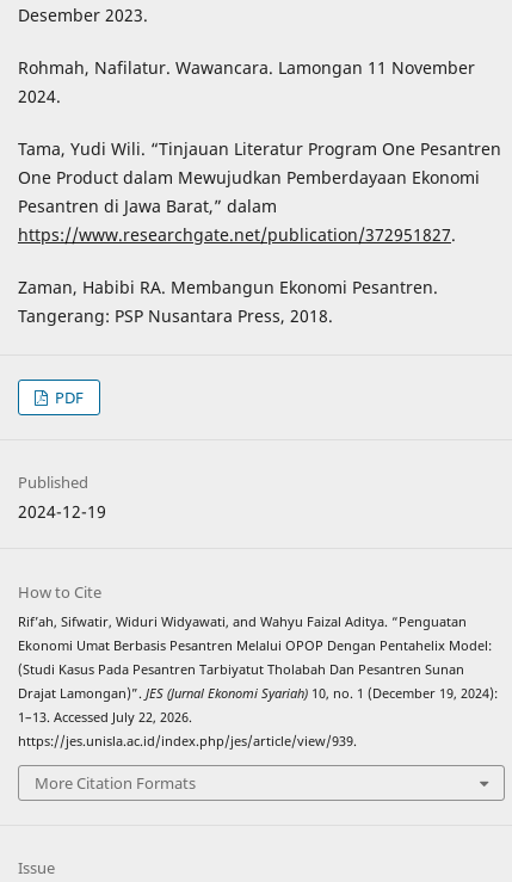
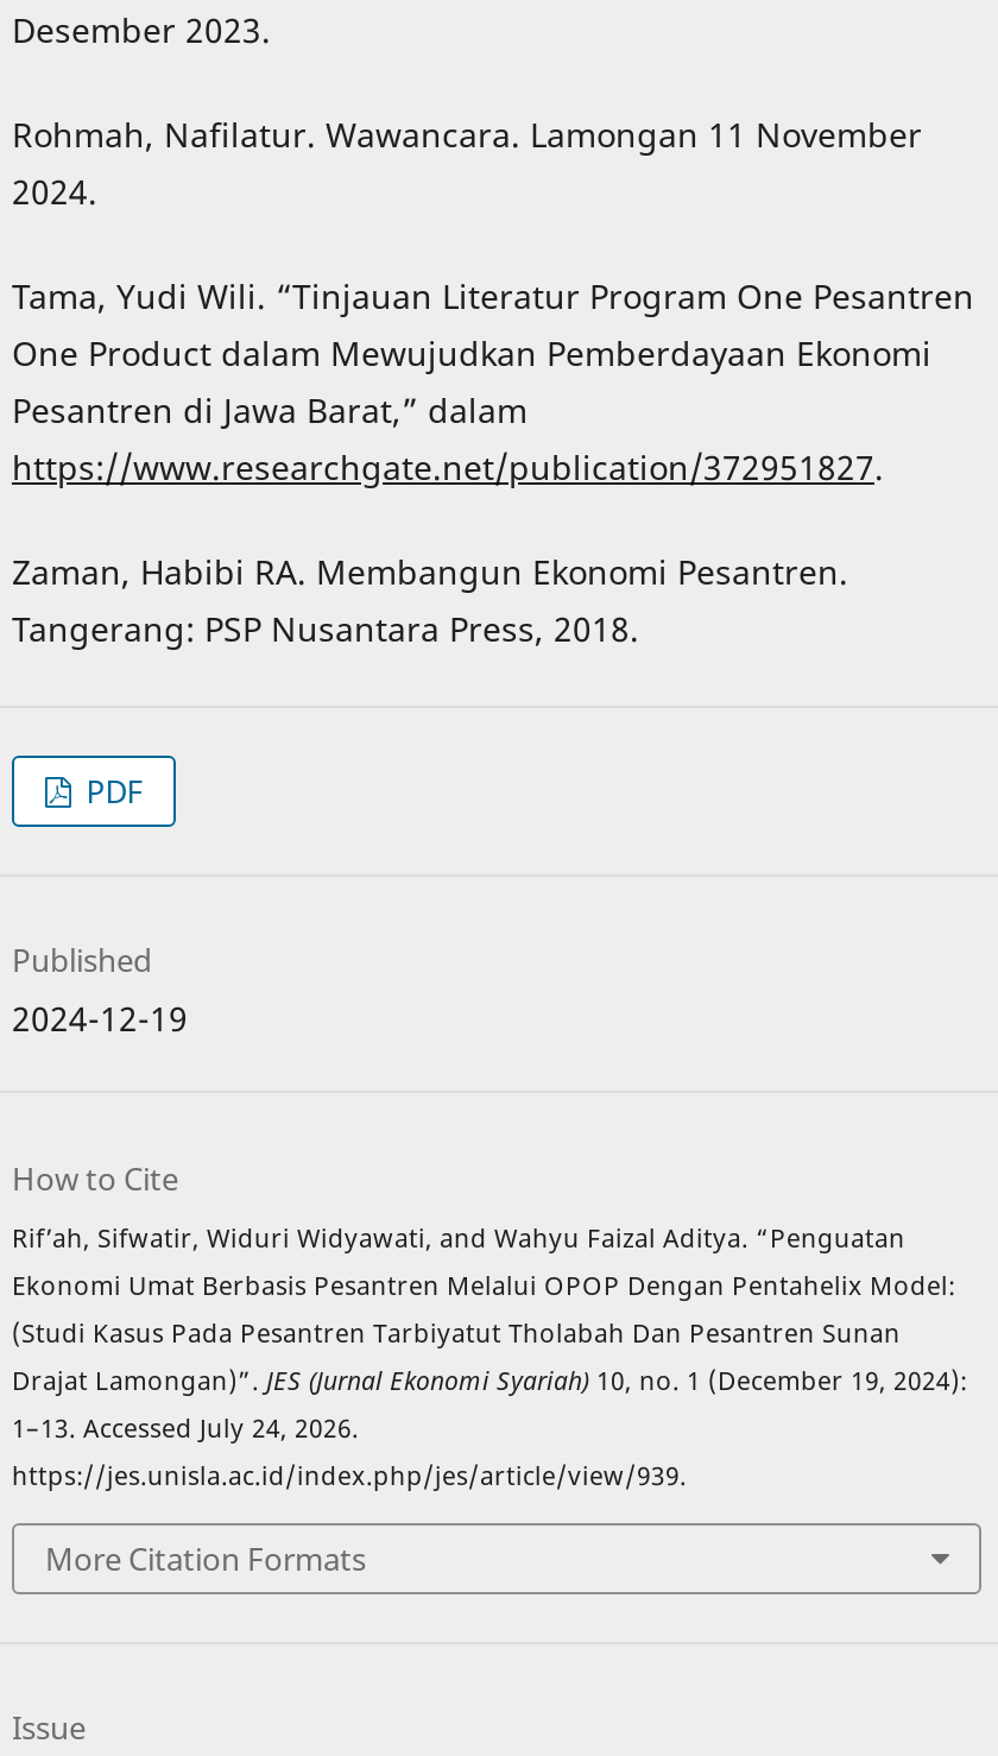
[18,708,192,725] 1–13. Accessed July 22, 2026. -> [12,1410,359,1444] 1–13. Accessed July 24, 2026.

